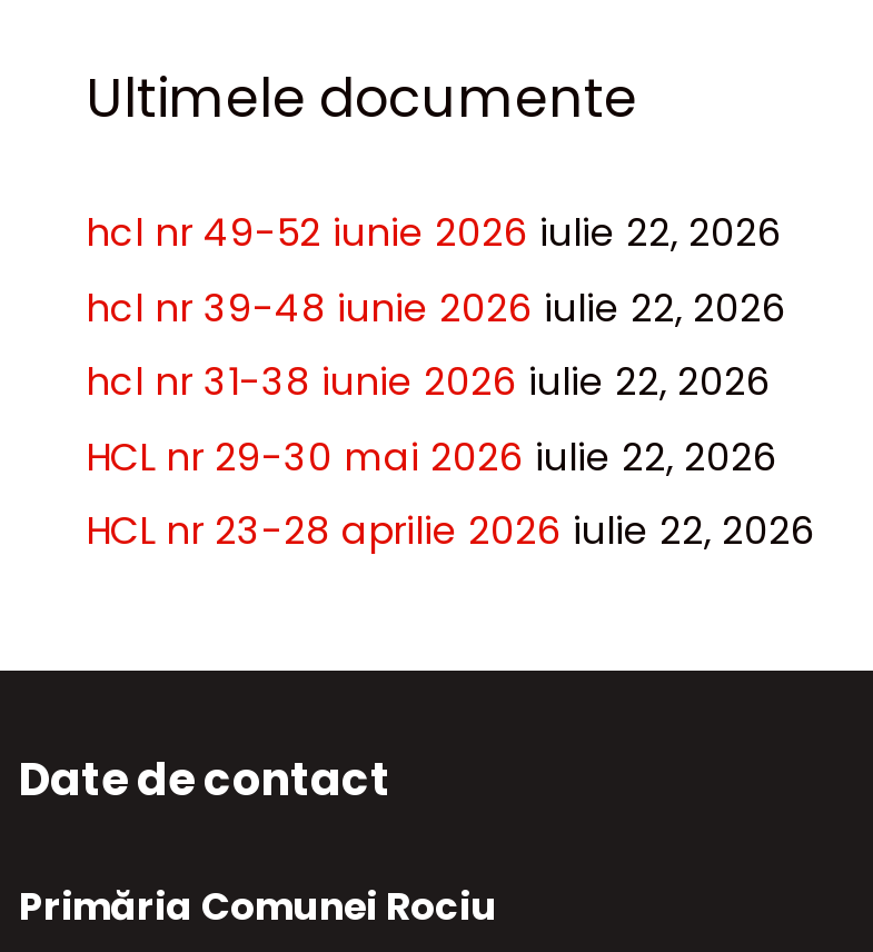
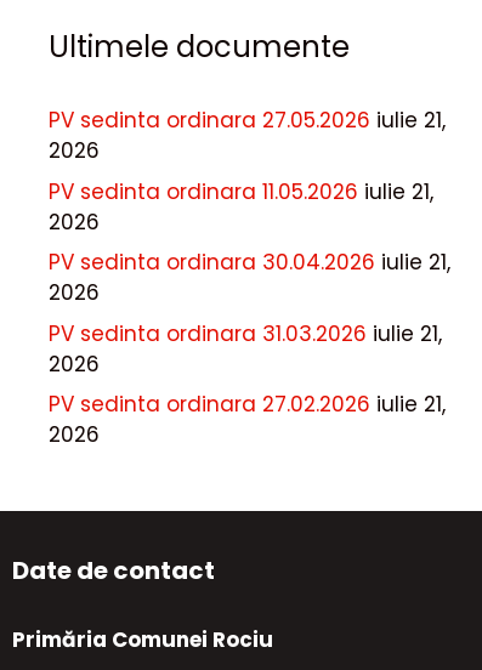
[86,206,815,557] hcl nr 49-52 iunie 2026 iulie 22, 2026 | hcl nr 39-48 iunie 2026 iulie 22, 2026 | hcl nr 31-38 iunie 2026 iulie 22, 2026 | HCL nr 29-30 mai 2026 iulie 22, 2026 | HCL nr 23-28 aprilie 2026 iulie 22, 2026 -> [49,106,450,449] PV sedinta ordinara 27.05.2026 iulie 21, | 2026 | PV sedinta ordinara 11.05.2026 iulie 21, | 2026 | PV sedinta ordinara 30.04.2026 iulie 21, | 2026 | PV sedinta ordinara 31.03.2026 iulie 21, | 2026 | PV sedinta ordinara 27.02.2026 iulie 21, | 2026

